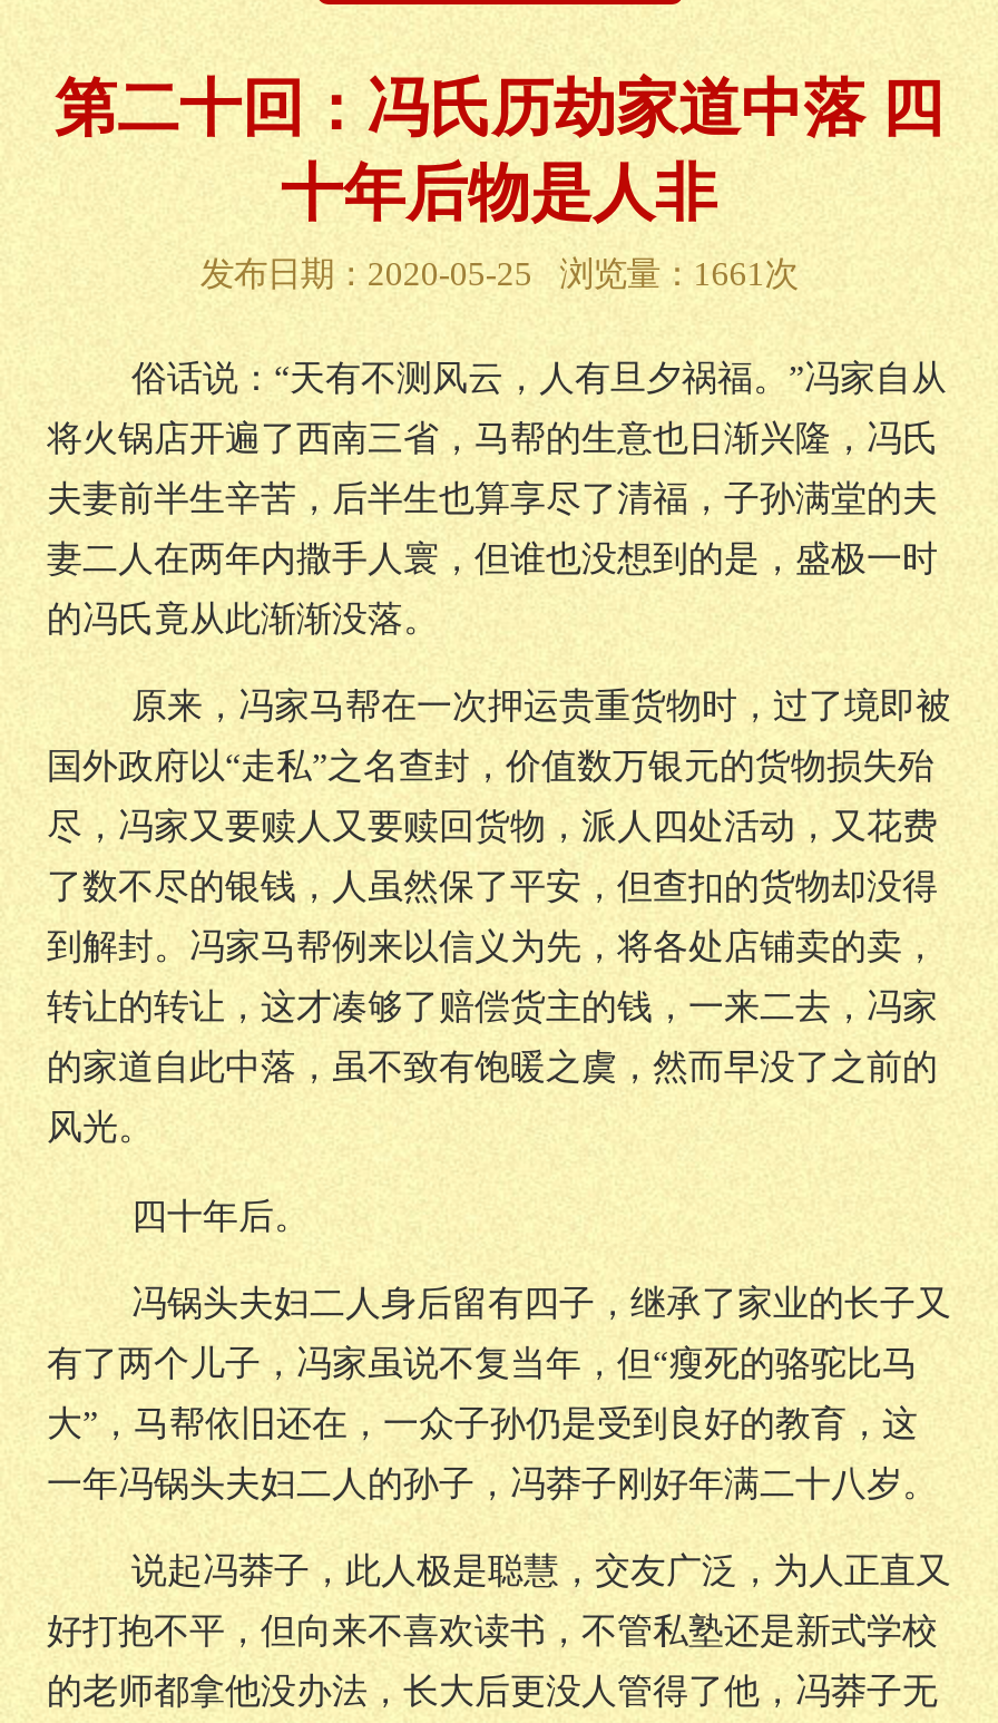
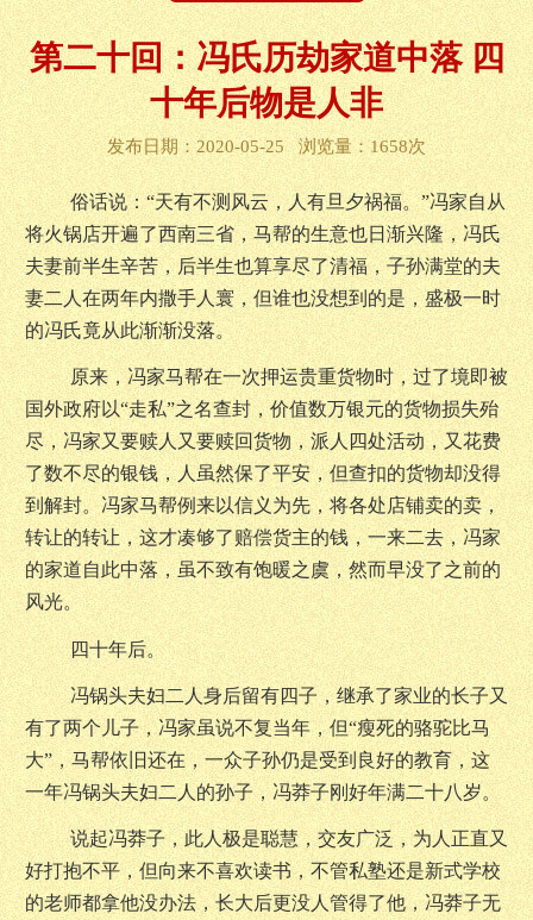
[200,253,798,291] 发布日期：2020-05-25 浏览量：1661次 -> [107,135,426,155] 发布日期：2020-05-25 浏览量：1658次

